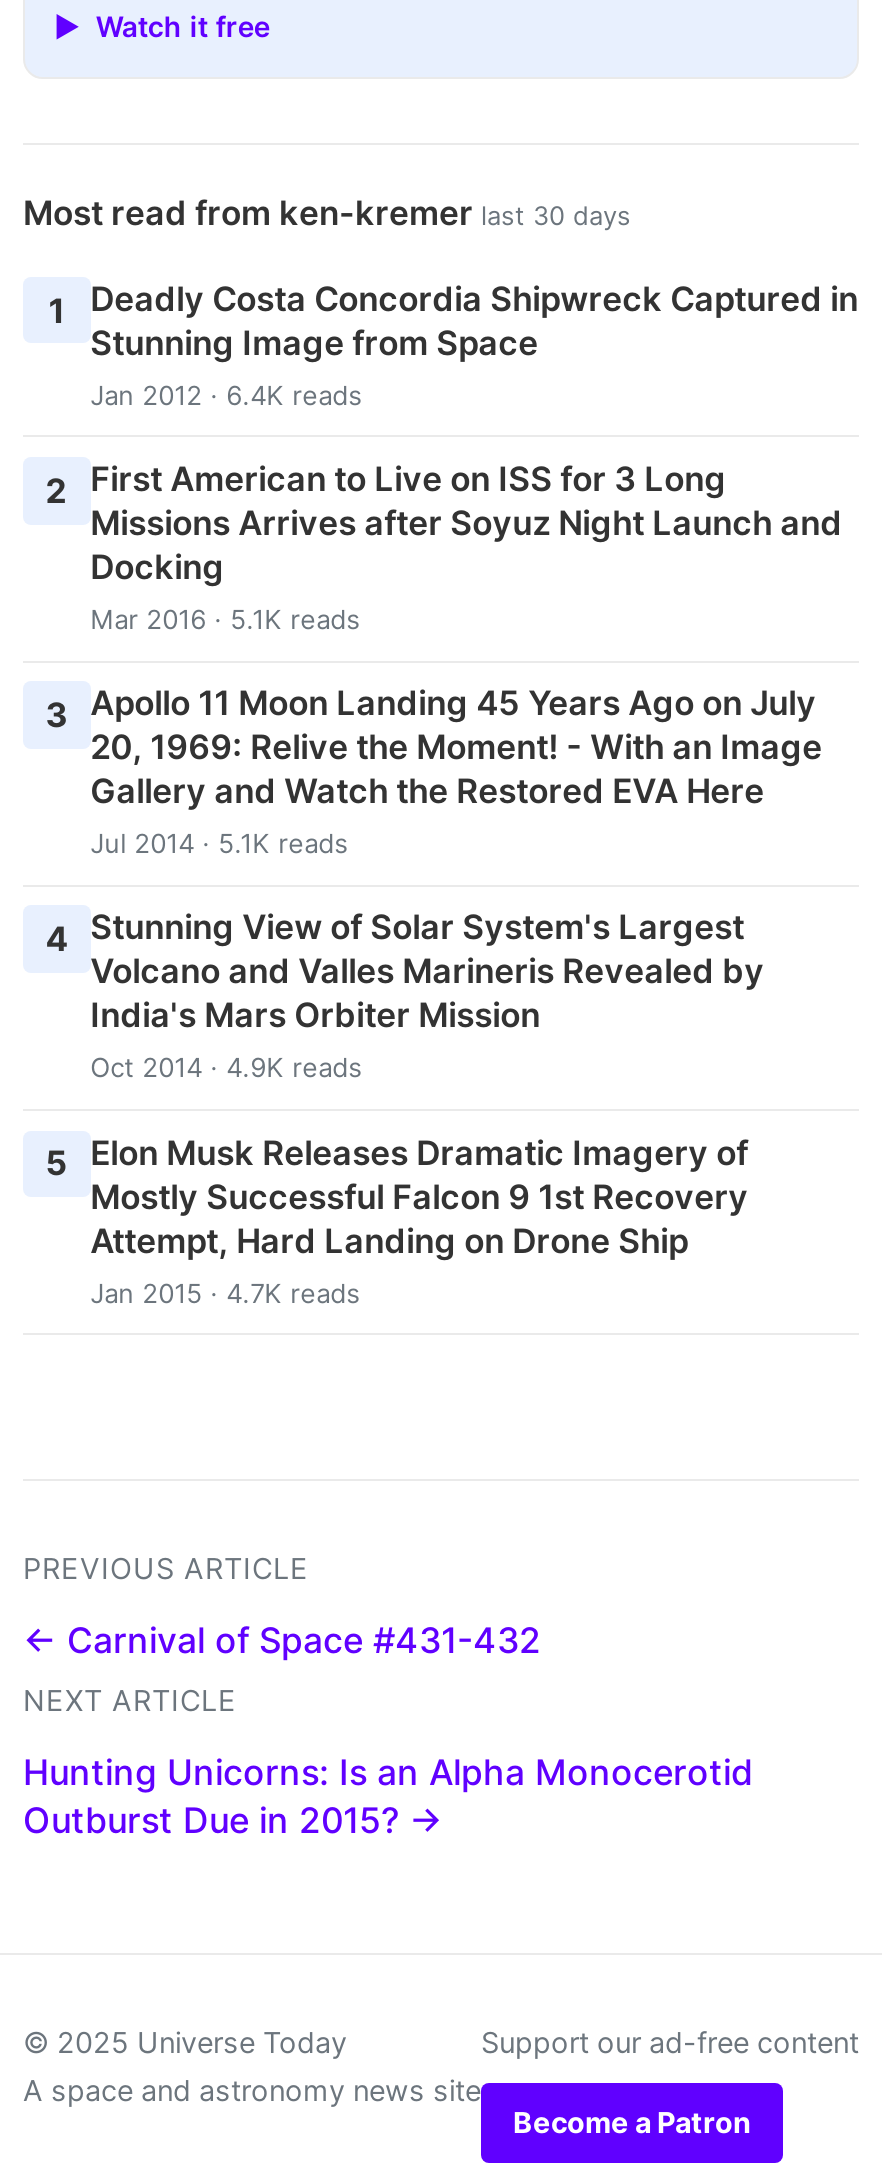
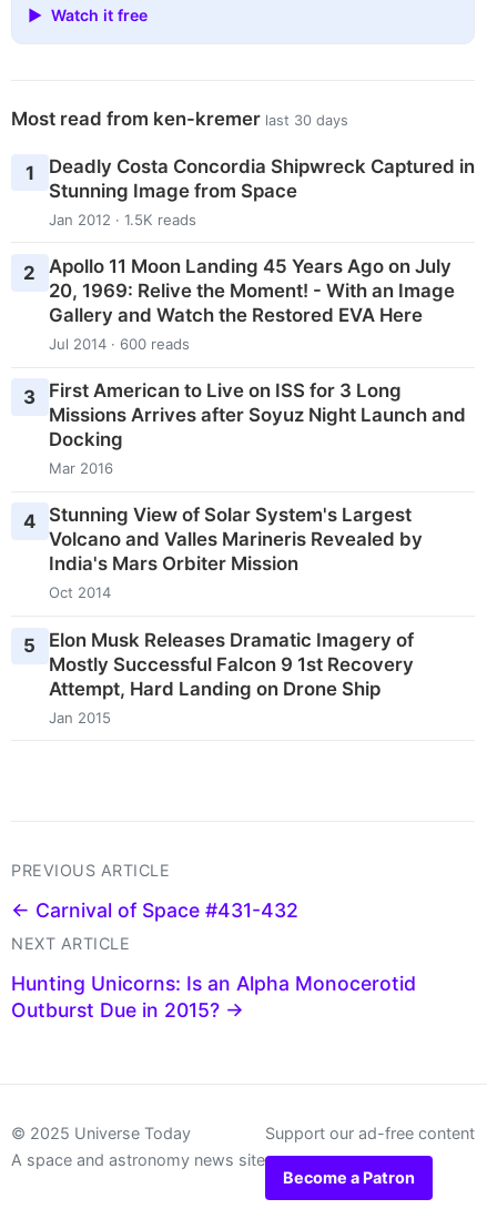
[46,379,816,735] Jan 2012 · 6.4K reads | 2 First American to Live on ISS for 3 Long | Mar 2016 · 5.1K reads | 3 Apollo 11 Moon Landing 45 Years Ago on July -> [24,211,451,284] Jan 2012 · 1.5K reads | 2 Apollo 11 Moon Landing 45 Years Ago on July
moved [90,503,842,587] -> [48,404,465,451]: Missions Arrives after Soyuz Night Launch and | Docking
moved [90,727,822,811] -> [48,280,454,326]: 20, 1969: Relive the Moment! - With an Image | Gallery and Watch the Restored EVA Here
[90,827,348,859] Jul 2014 · 5.1K reads -> [24,335,401,477] Jul 2014 · 600 reads | 3 First American to Live on ISS for 3 Long | Mar 2016
[90,1052,362,1084] Oct 2014 · 4.9K reads -> [48,584,110,602] Oct 2014
[90,1276,360,1308] Jan 2015 · 4.7K reads -> [48,708,110,726] Jan 2015

